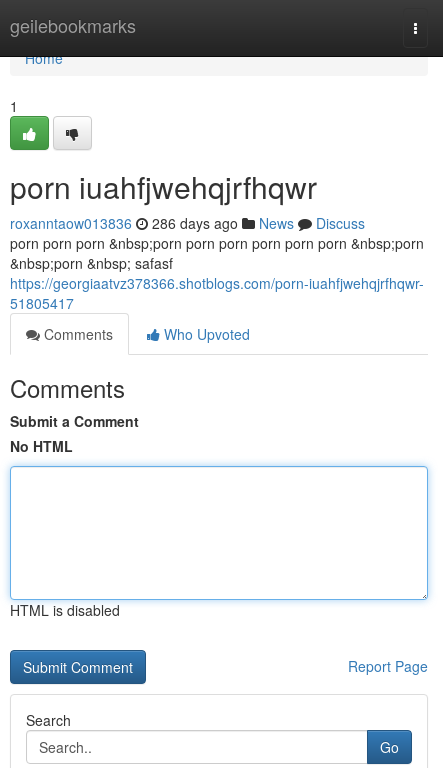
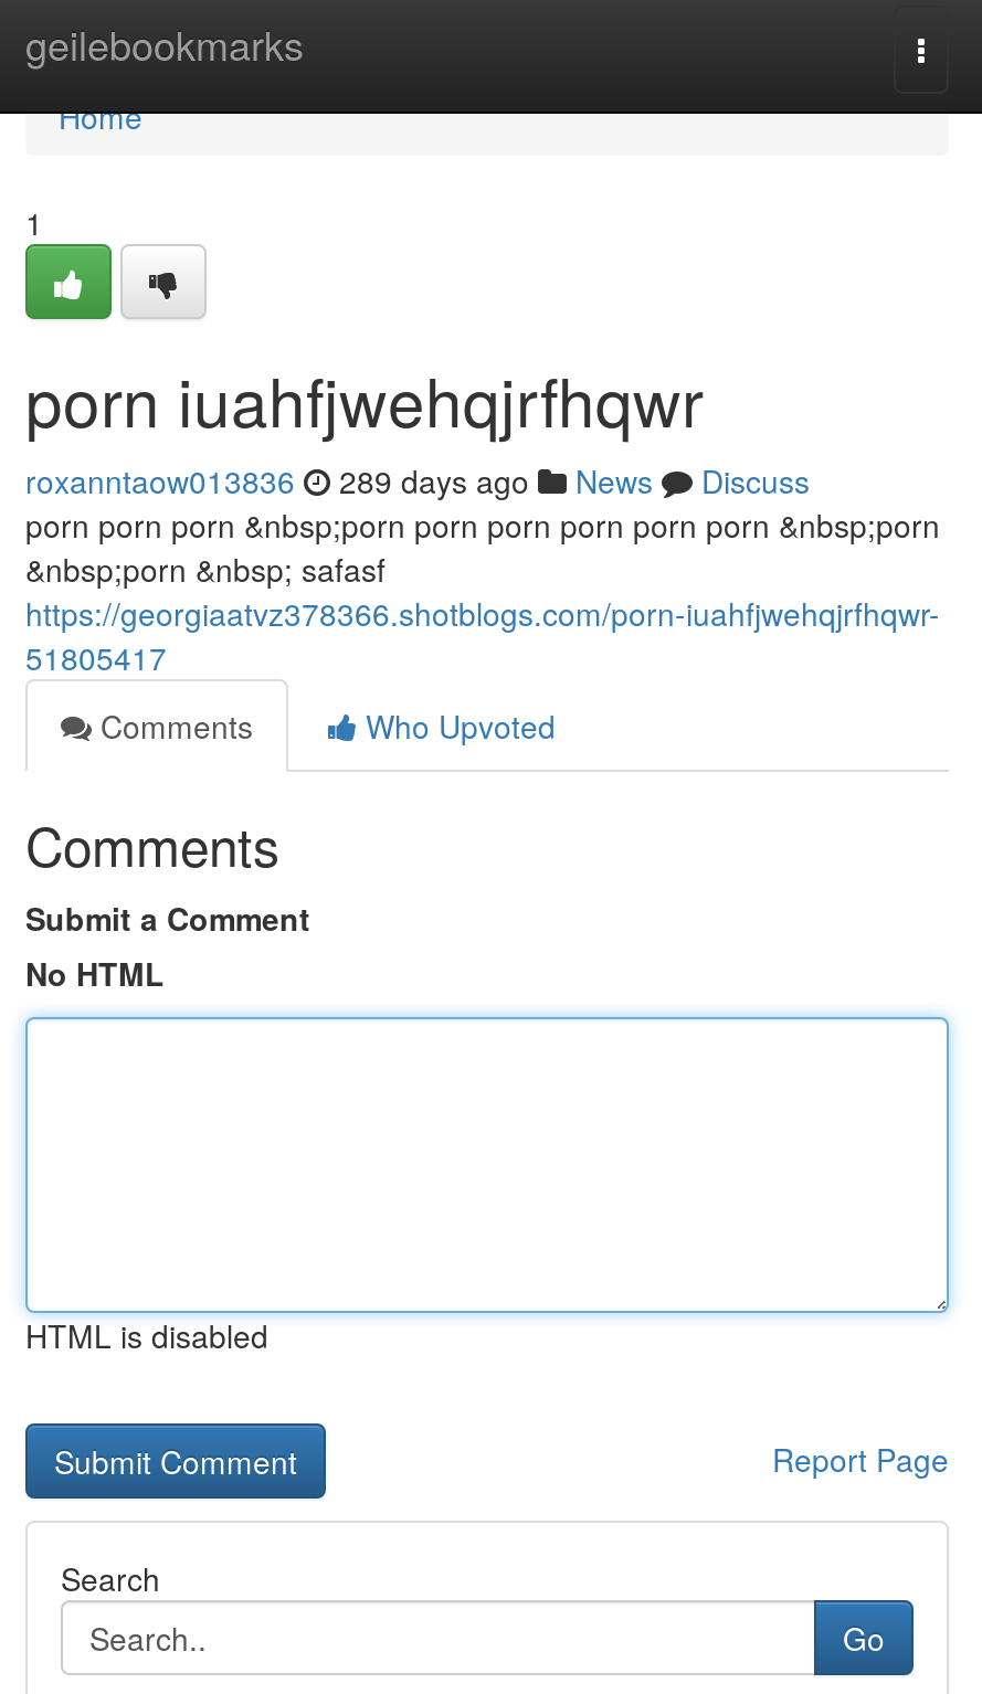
[10,213,365,233] roxanntaow013836 286 days ago News Discuss -> [25,458,810,502] roxanntaow013836 289 days ago News Discuss

